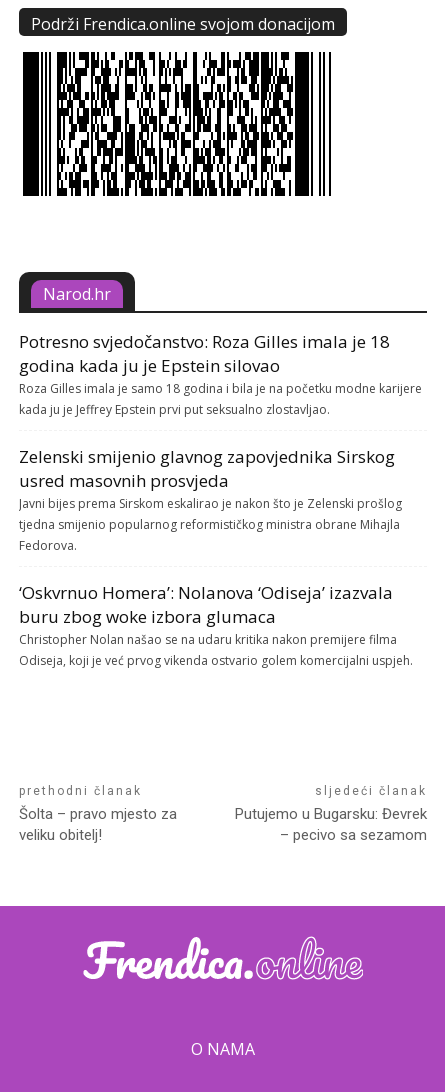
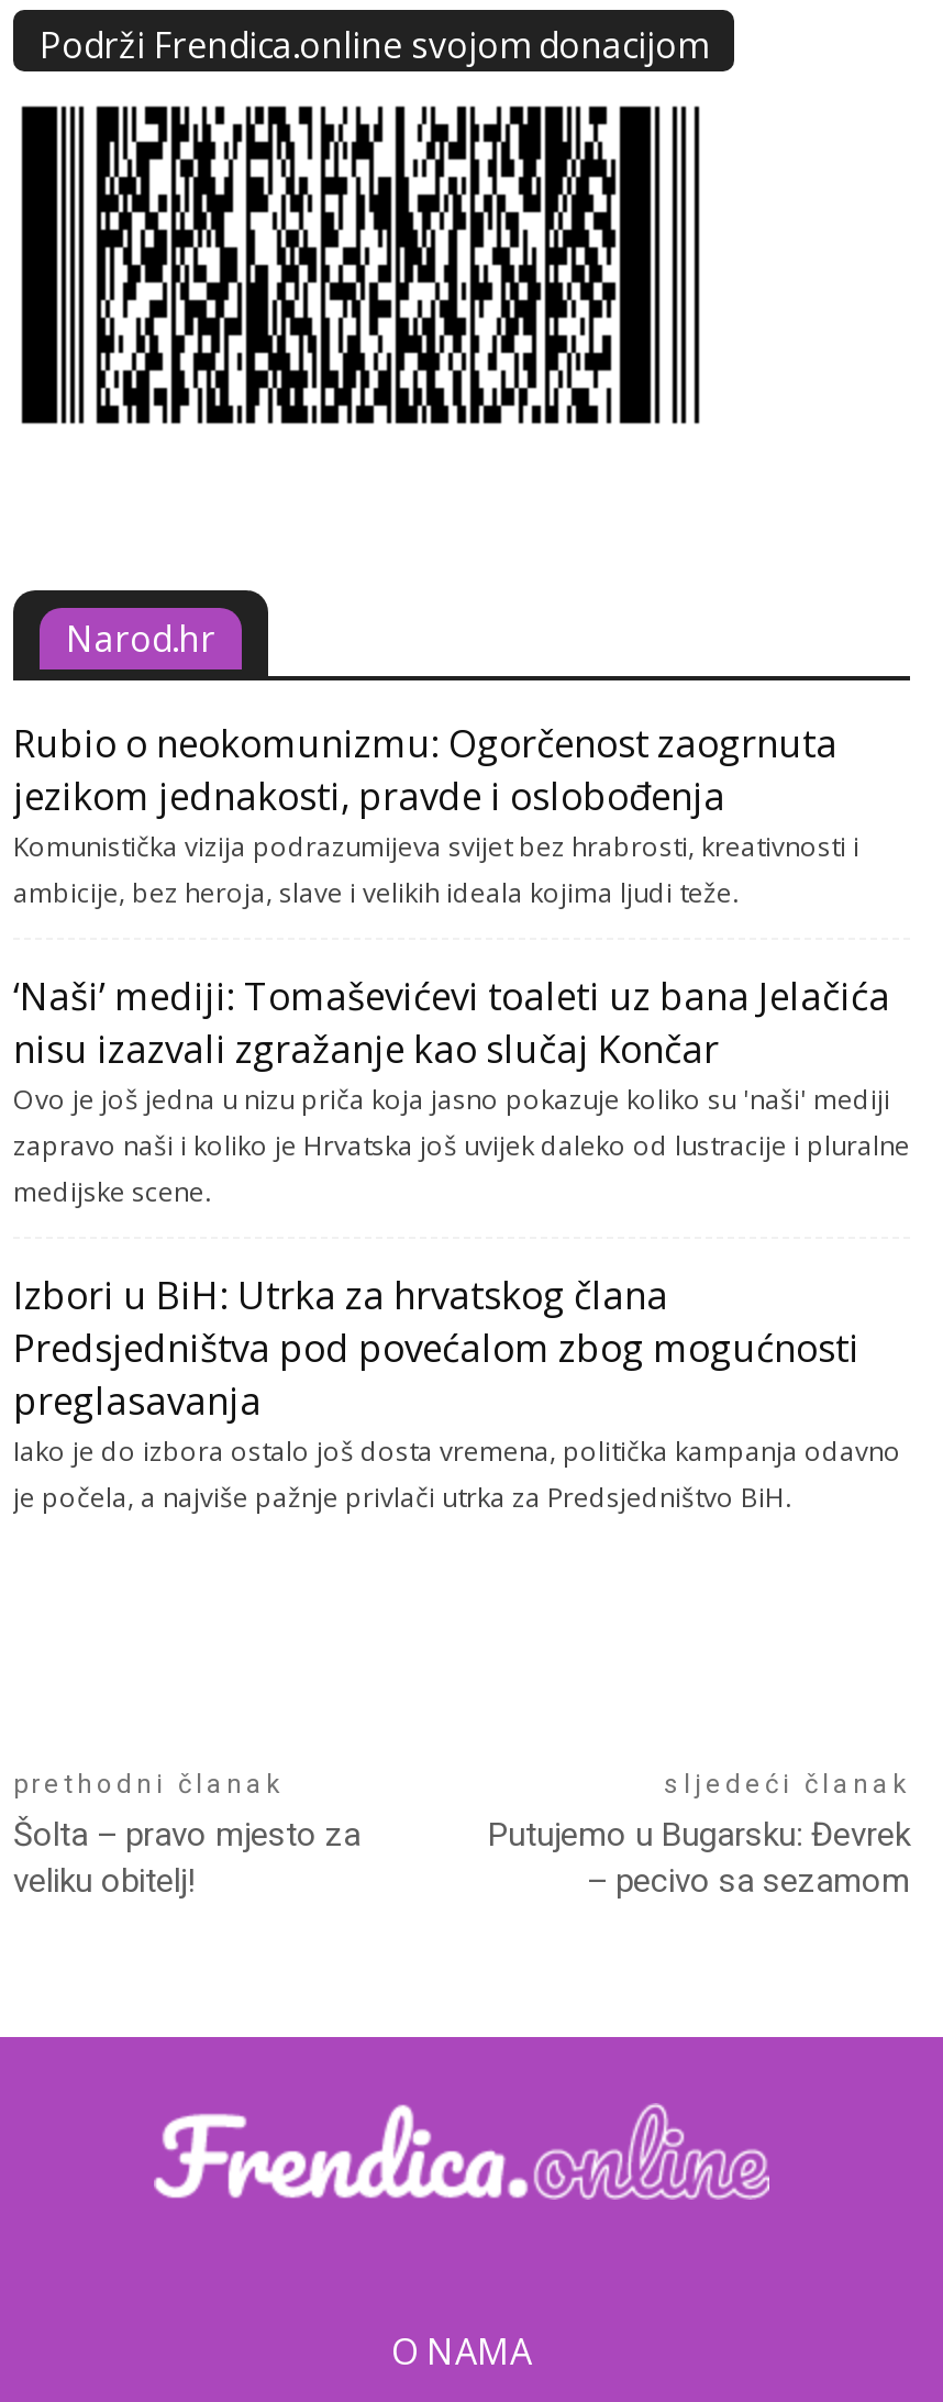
[19,330,422,418] Potresno svjedočanstvo: Roza Gilles imala je 18 | godina kada ju je Epstein silovao | Roza Gilles imala je samo 18 godina i bila je na početku modne karijere | kada ju je Jeffrey Epstein prvi put seksualno zlostavljao. -> [13,718,859,912] Rubio o neokomunizmu: Ogorčenost zaogrnuta | jezikom jednakosti, pravde i oslobođenja | Komunistička vizija podrazumijeva svijet bez hrabrosti, kreativnosti i | ambicije, bez heroja, slave i velikih ideala kojima ljudi teže.
[19,445,402,554] Zelenski smijenio glavnog zapovjednika Sirskog | usred masovnih prosvjeda | Javni bijes prema Sirskom eskalirao je nakon što je Zelenski prošlog | tjedna smijenio popularnog reformističkog ministra obrane Mihajla | Fedorova. -> [13,971,910,1211] ‘Naši’ mediji: Tomaševićevi toaleti uz bana Jelačića | nisu izazvali zgražanje kao slučaj Končar | Ovo je još jedna u nizu priča koja jasno pokazuje koliko su 'naši' mediji | zapravo naši i koliko je Hrvatska još uvijek daleko od lustracije i pluralne | medijske scene.
[19,581,413,669] ‘Oskvrnuo Homera’: Nolanova ‘Odiseja’ izazvala | buru zbog woke izbora glumaca | Christopher Nolan našao se na udaru kritika nakon premijere filma | Odiseja, koji je već prvog vikenda ostvario golem komercijalni uspjeh. -> [13,1270,901,1516] Izbori u BiH: Utrka za hrvatskog člana | Predsjedništva pod povećalom zbog mogućnosti | preglasavanja | Iako je do izbora ostalo još dosta vremena, politička kampanja odavno | je počela, a najviše pažnje privlači utrka za Predsjedništvo BiH.

